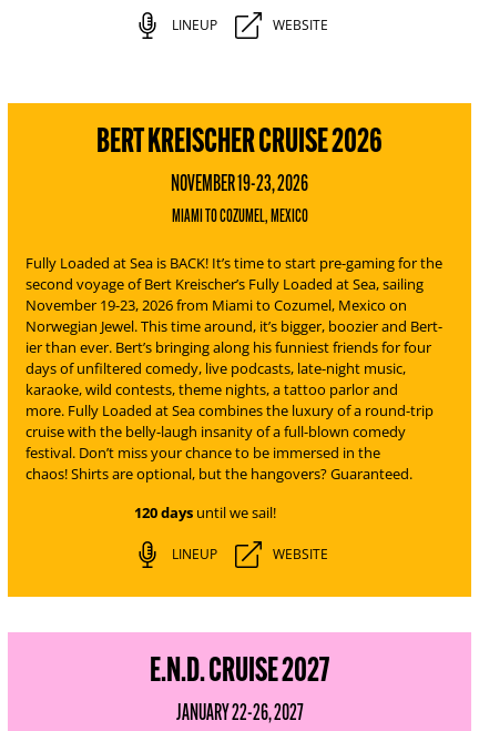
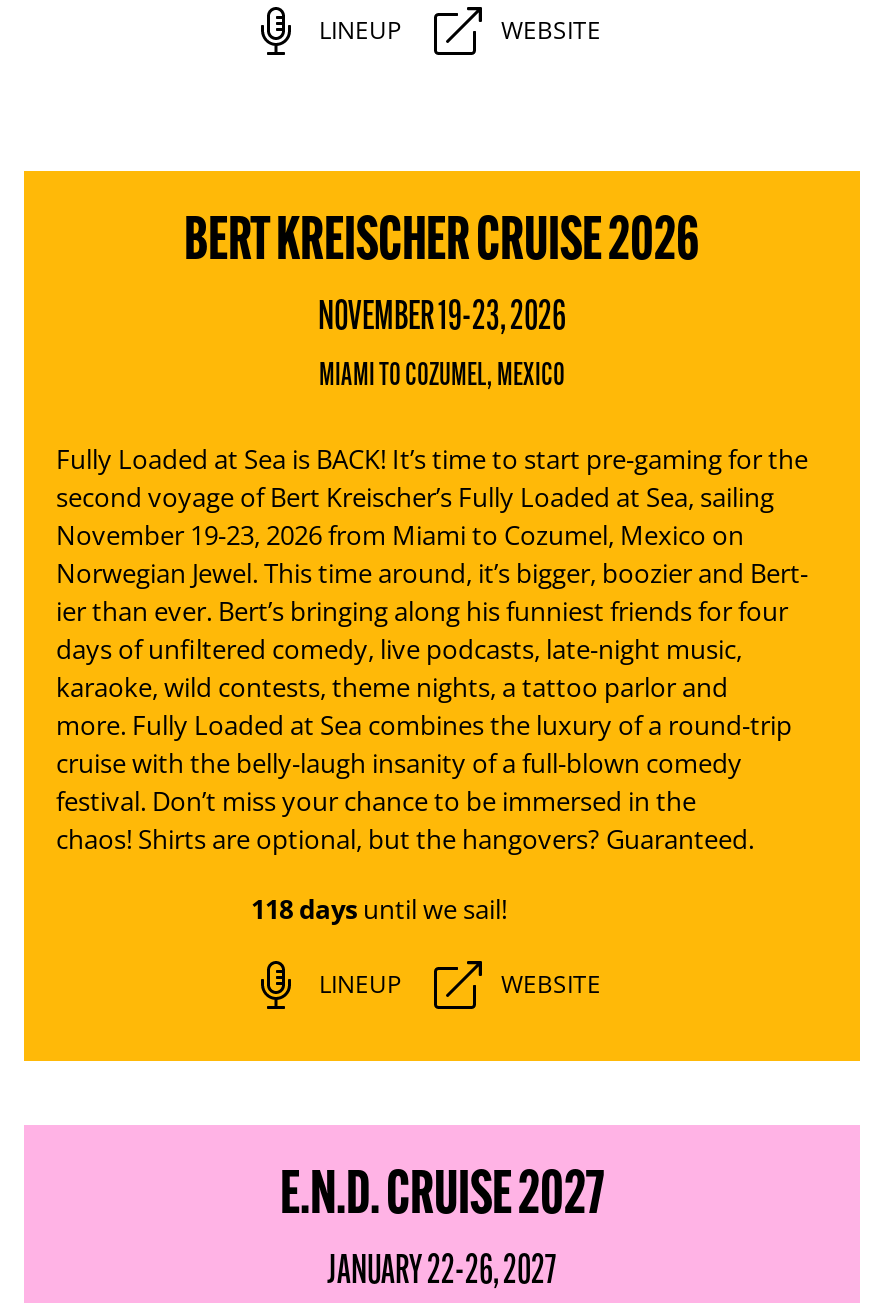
[134,501,276,524] 120 days until we sail! -> [251,889,507,929] 118 days until we sail!

